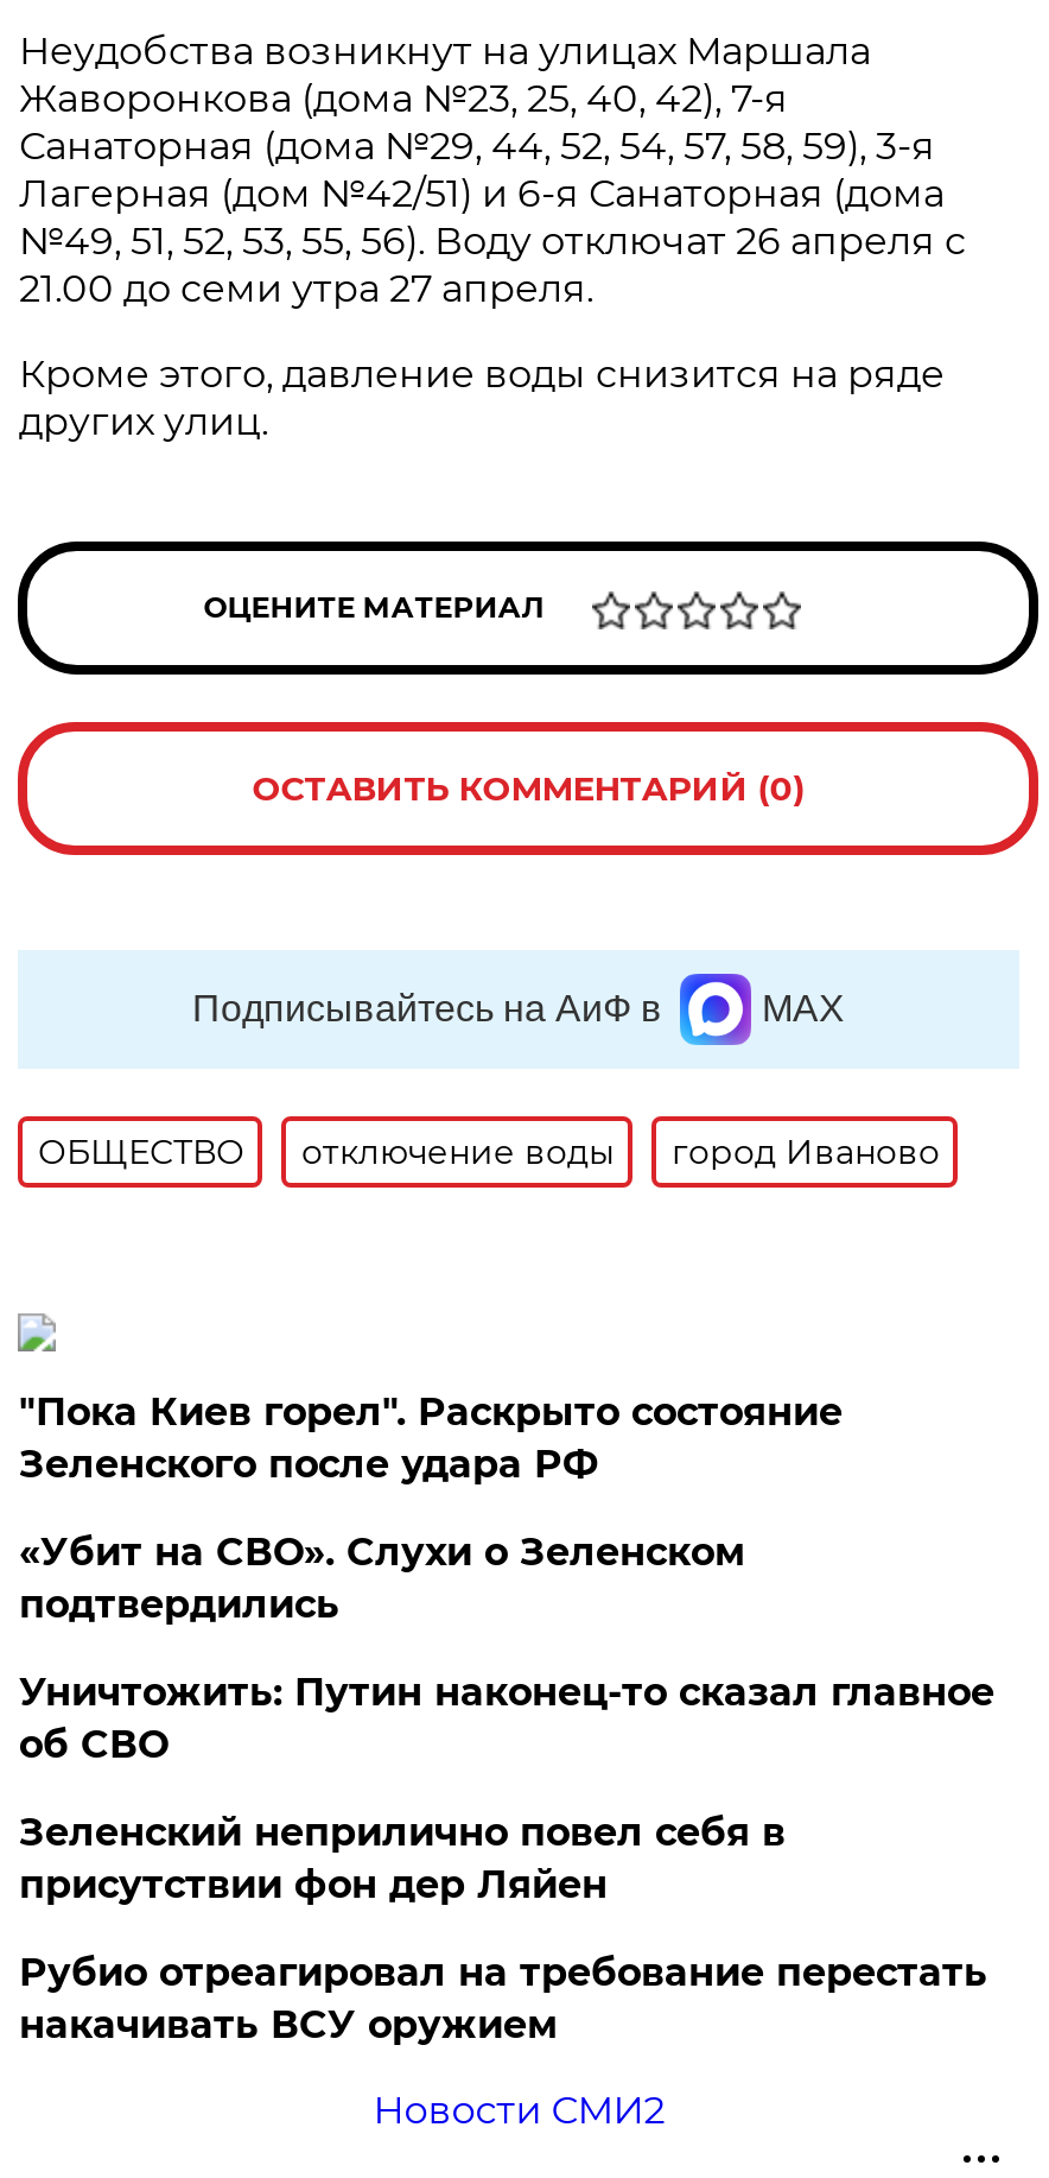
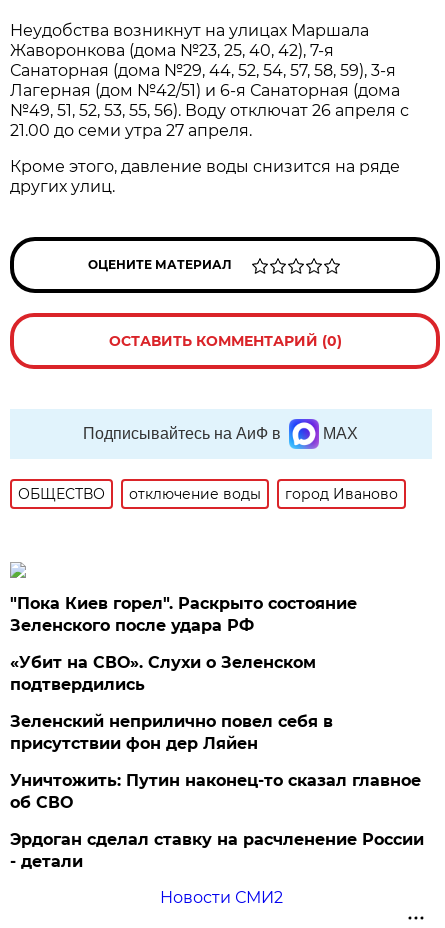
moved [19,1670,994,1767] -> [10,771,421,812]: Уничтожить: Путин наконец-то сказал главное | об СВО
moved [19,1810,785,1907] -> [10,712,333,753]: Зеленский неприлично повел cебя в | присутствии фон дер Ляйен
[19,1950,987,2047] Рубио отреагировал на требование перестать | накачивать ВСУ оружием -> [10,830,424,871] Эрдоган сделал ставку на расчленение России | - детали

